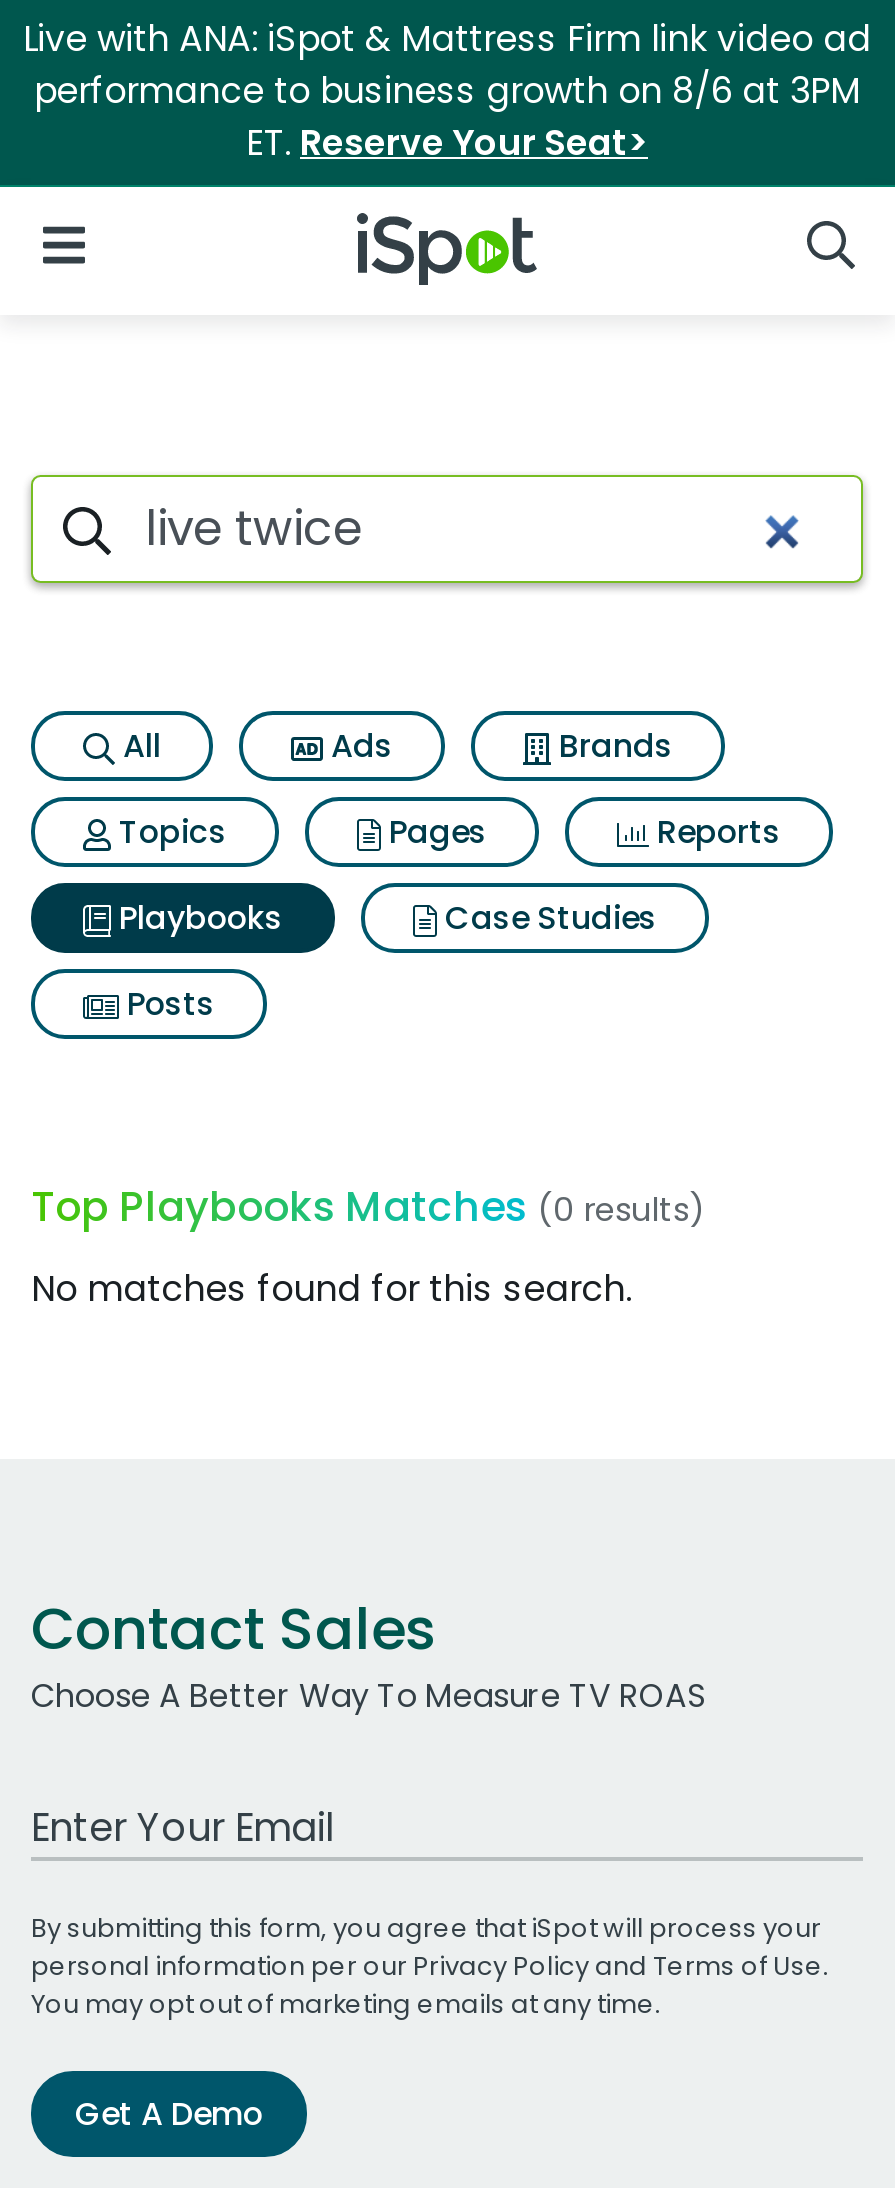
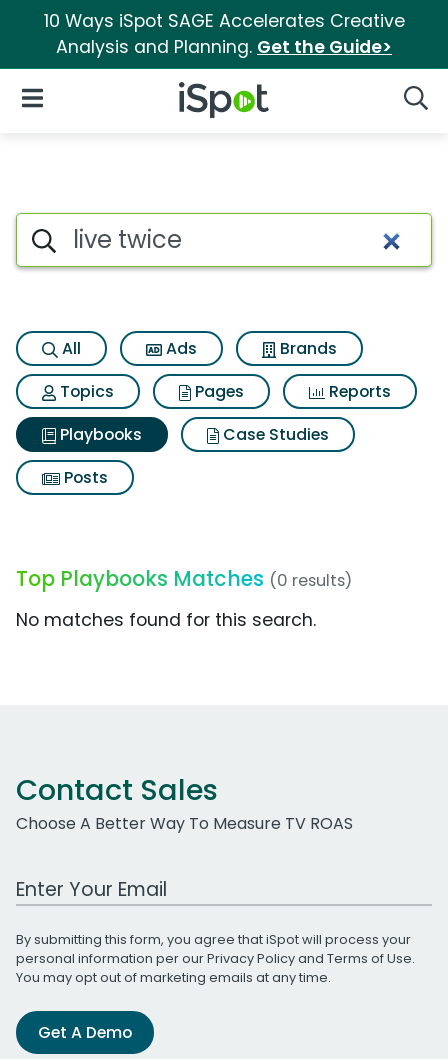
[23,15,871,167] Live with ANA: iSpot & Mattress Firm link video ad | performance to business growth on 8/6 at 3PM | ET. Reserve Your Seat> -> [43,9,404,59] 10 Ways iSpot SAGE Accelerates Creative | Analysis and Planning. Get the Guide>

